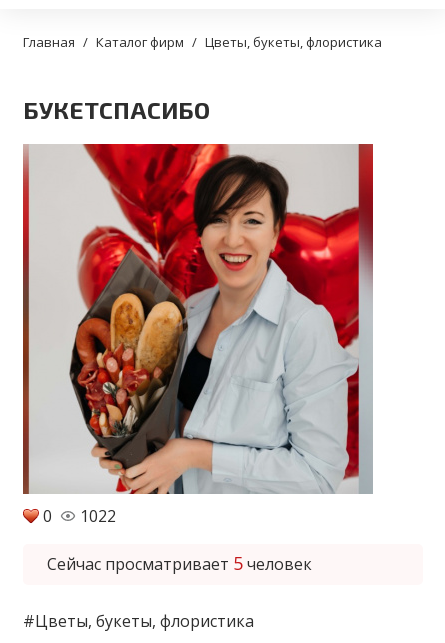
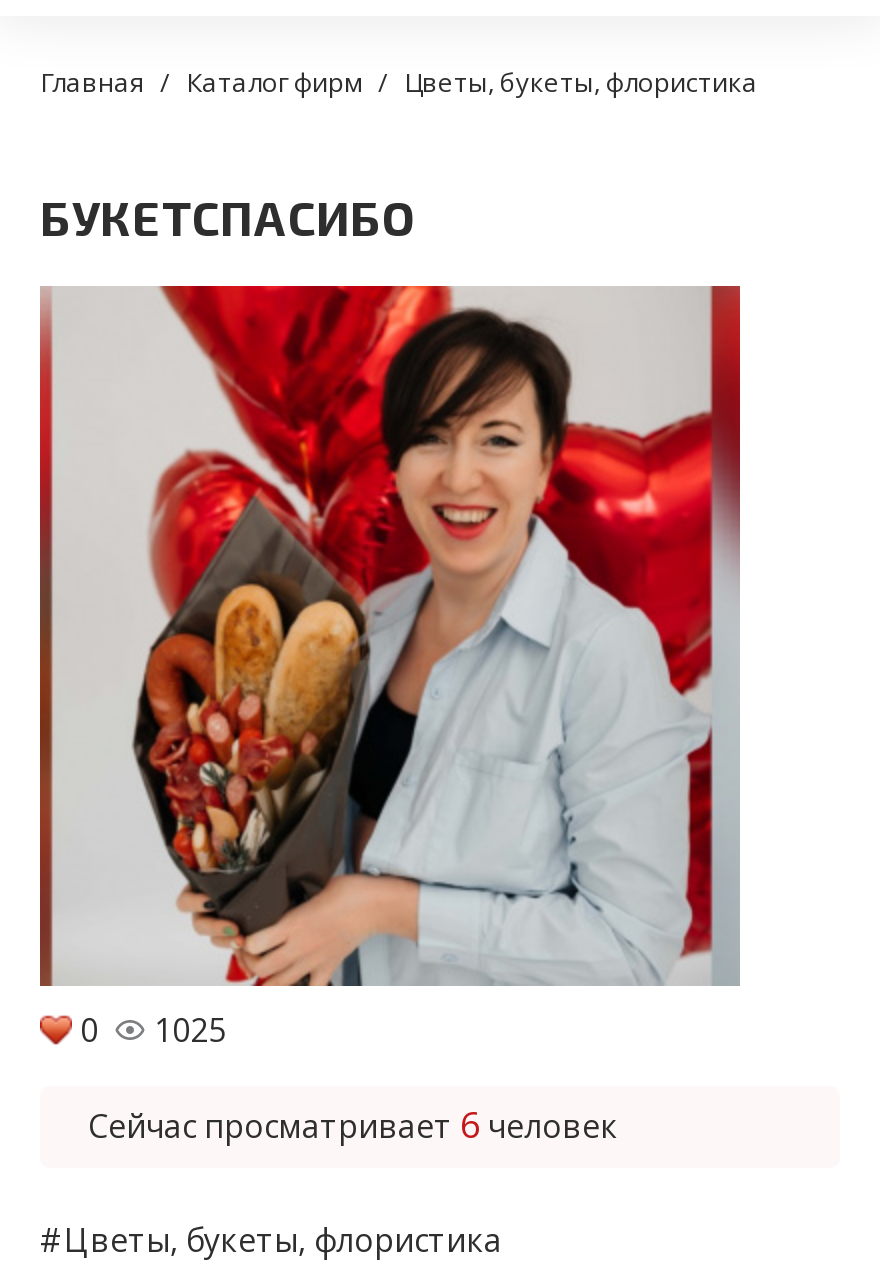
[43,505,116,527] 0 1022 -> [80,1008,226,1052] 0 1025
[47,551,312,575] Сейчас просматривает 5 человек -> [88,1100,618,1148] Сейчас просматривает 6 человек

